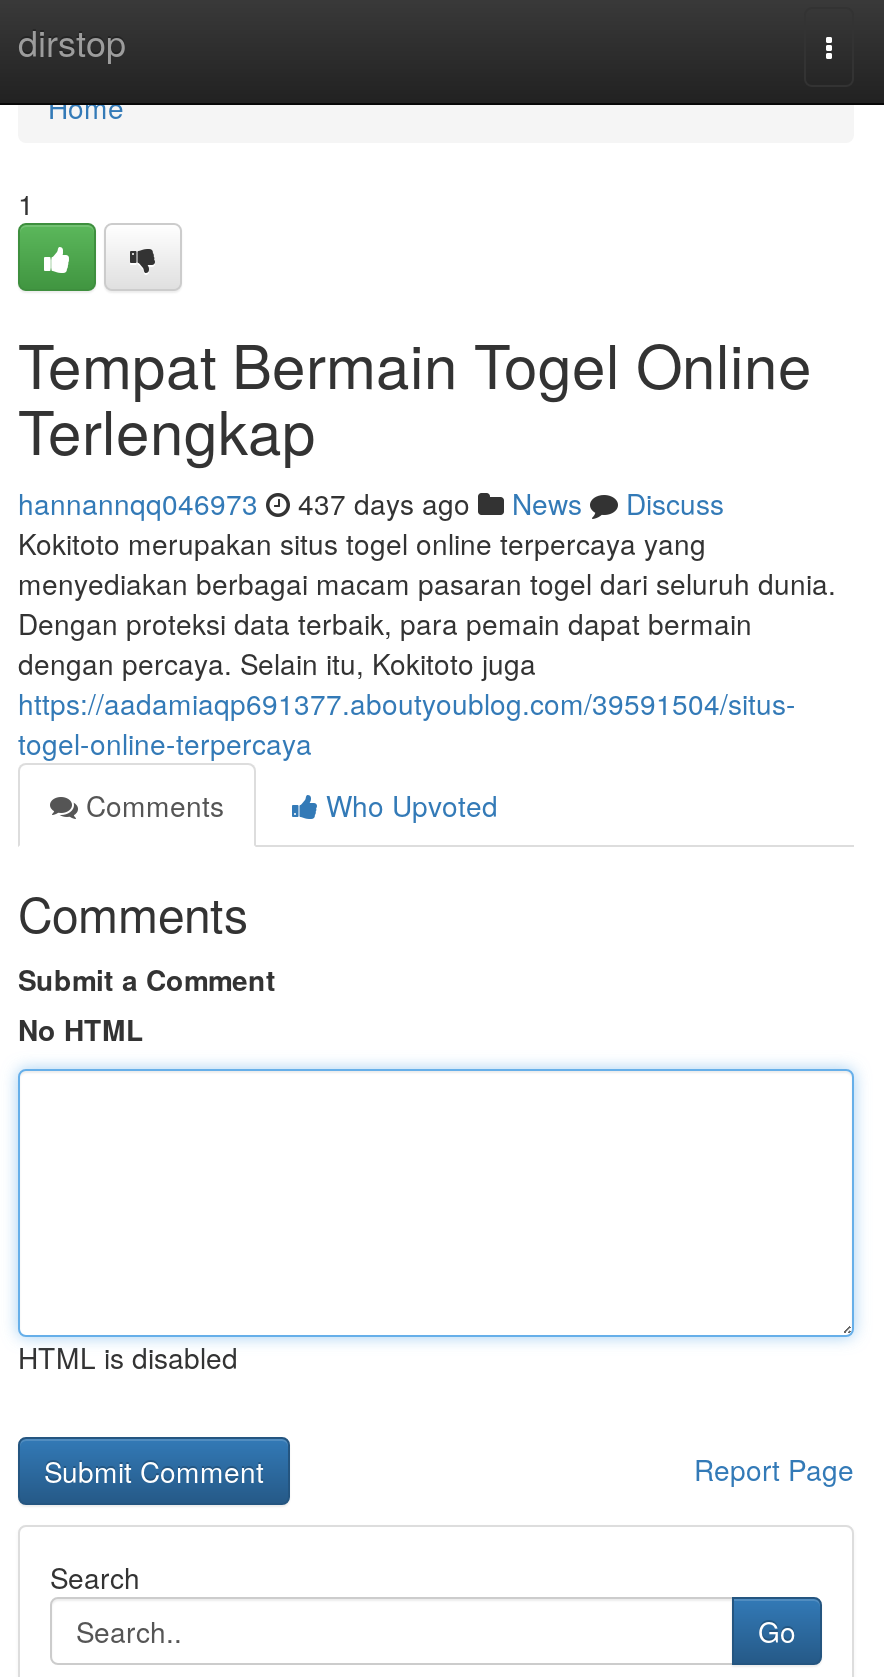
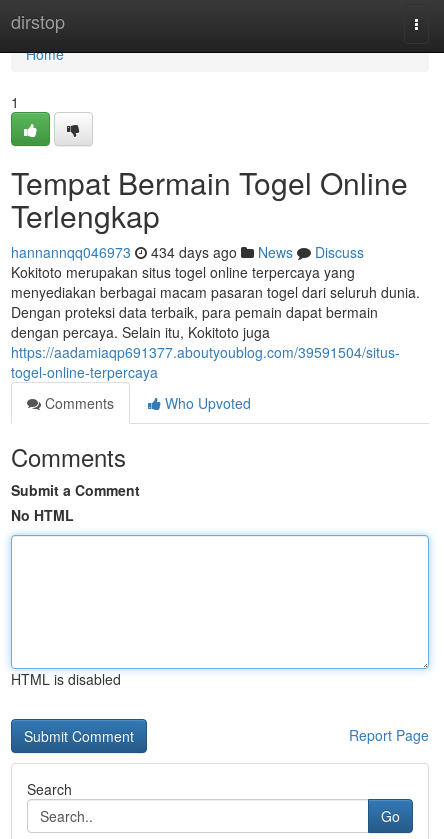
[18,483,724,523] hannannqq046973 437 days ago News Discuss -> [11,242,364,262] hannannqq046973 434 days ago News Discuss

